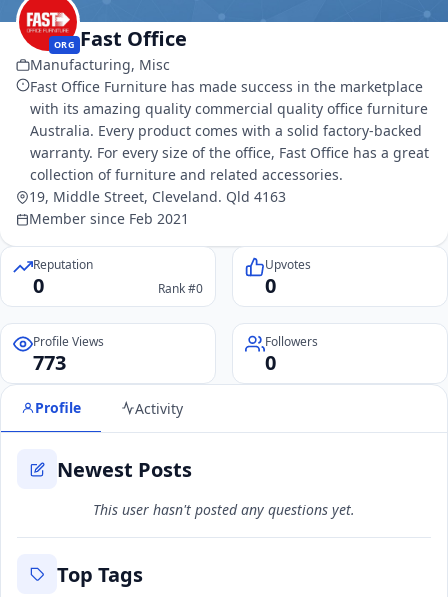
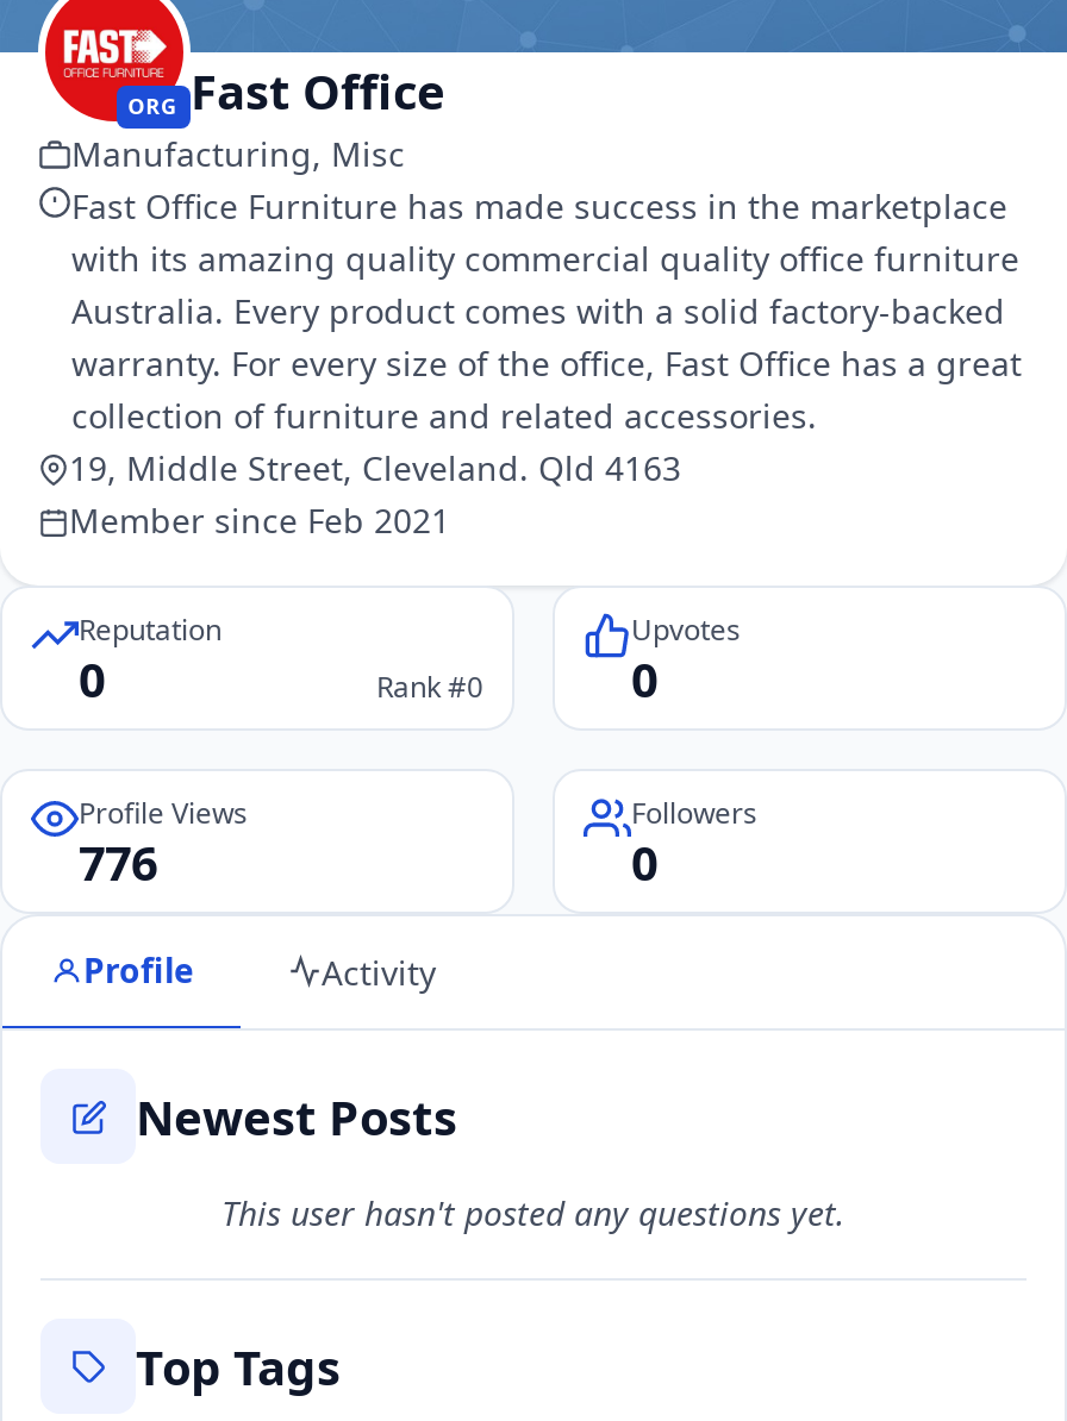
[33,349,66,376] 773 -> [79,831,157,895] 776

